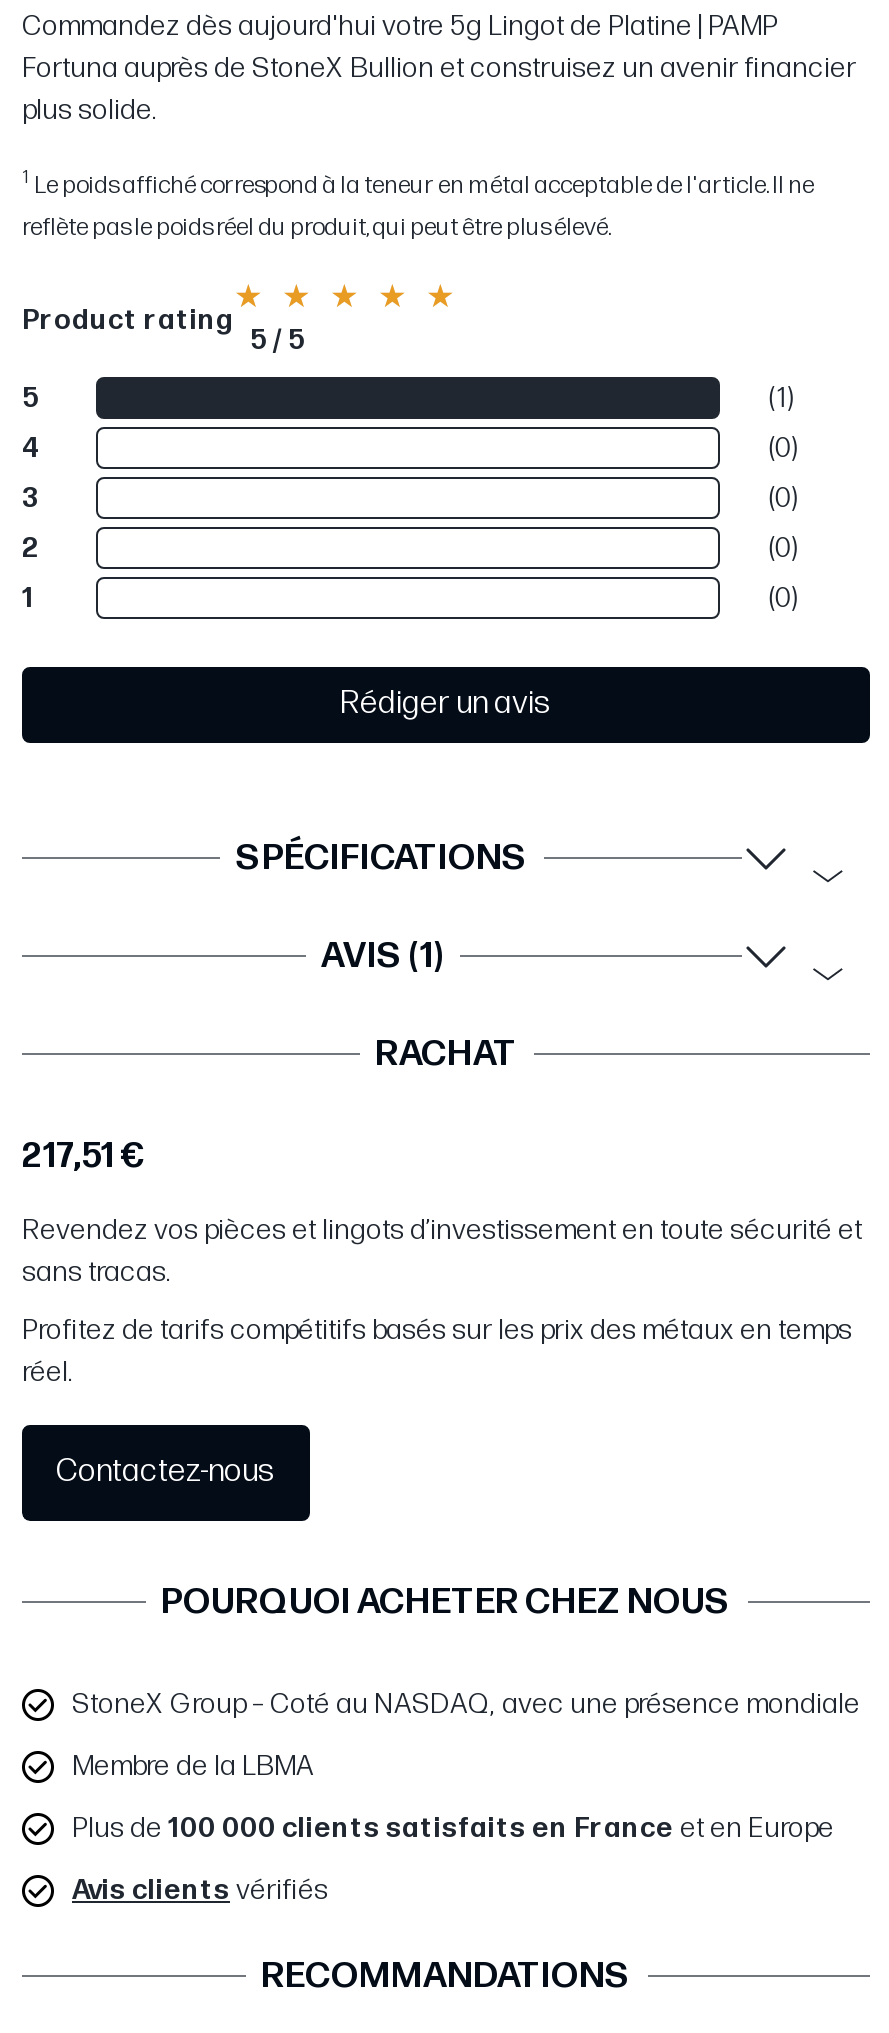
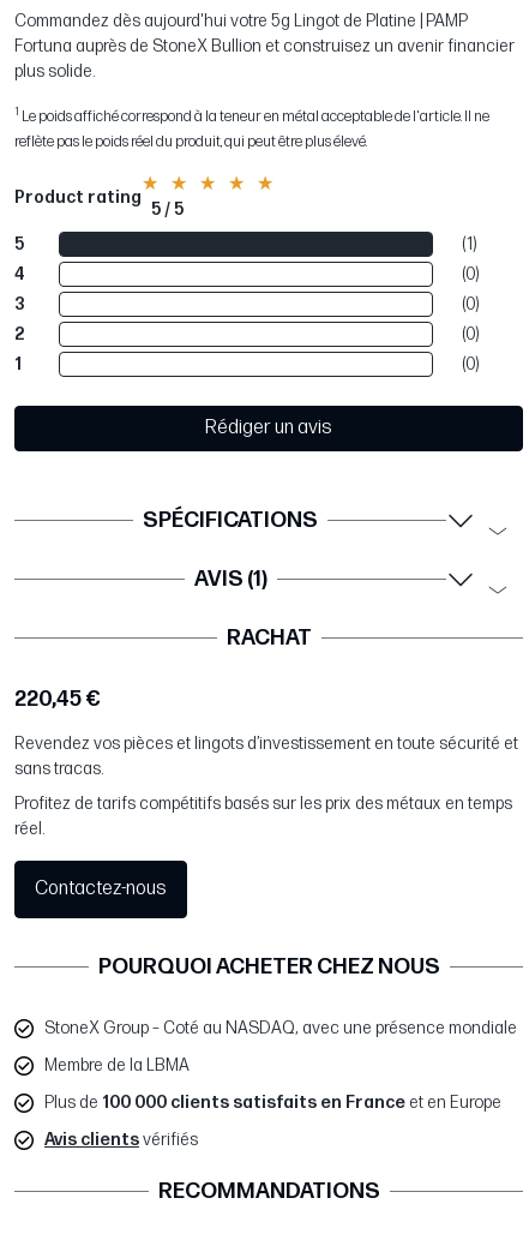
[22,1135,146,1177] 217,51 € -> [14,687,101,712] 220,45 €

